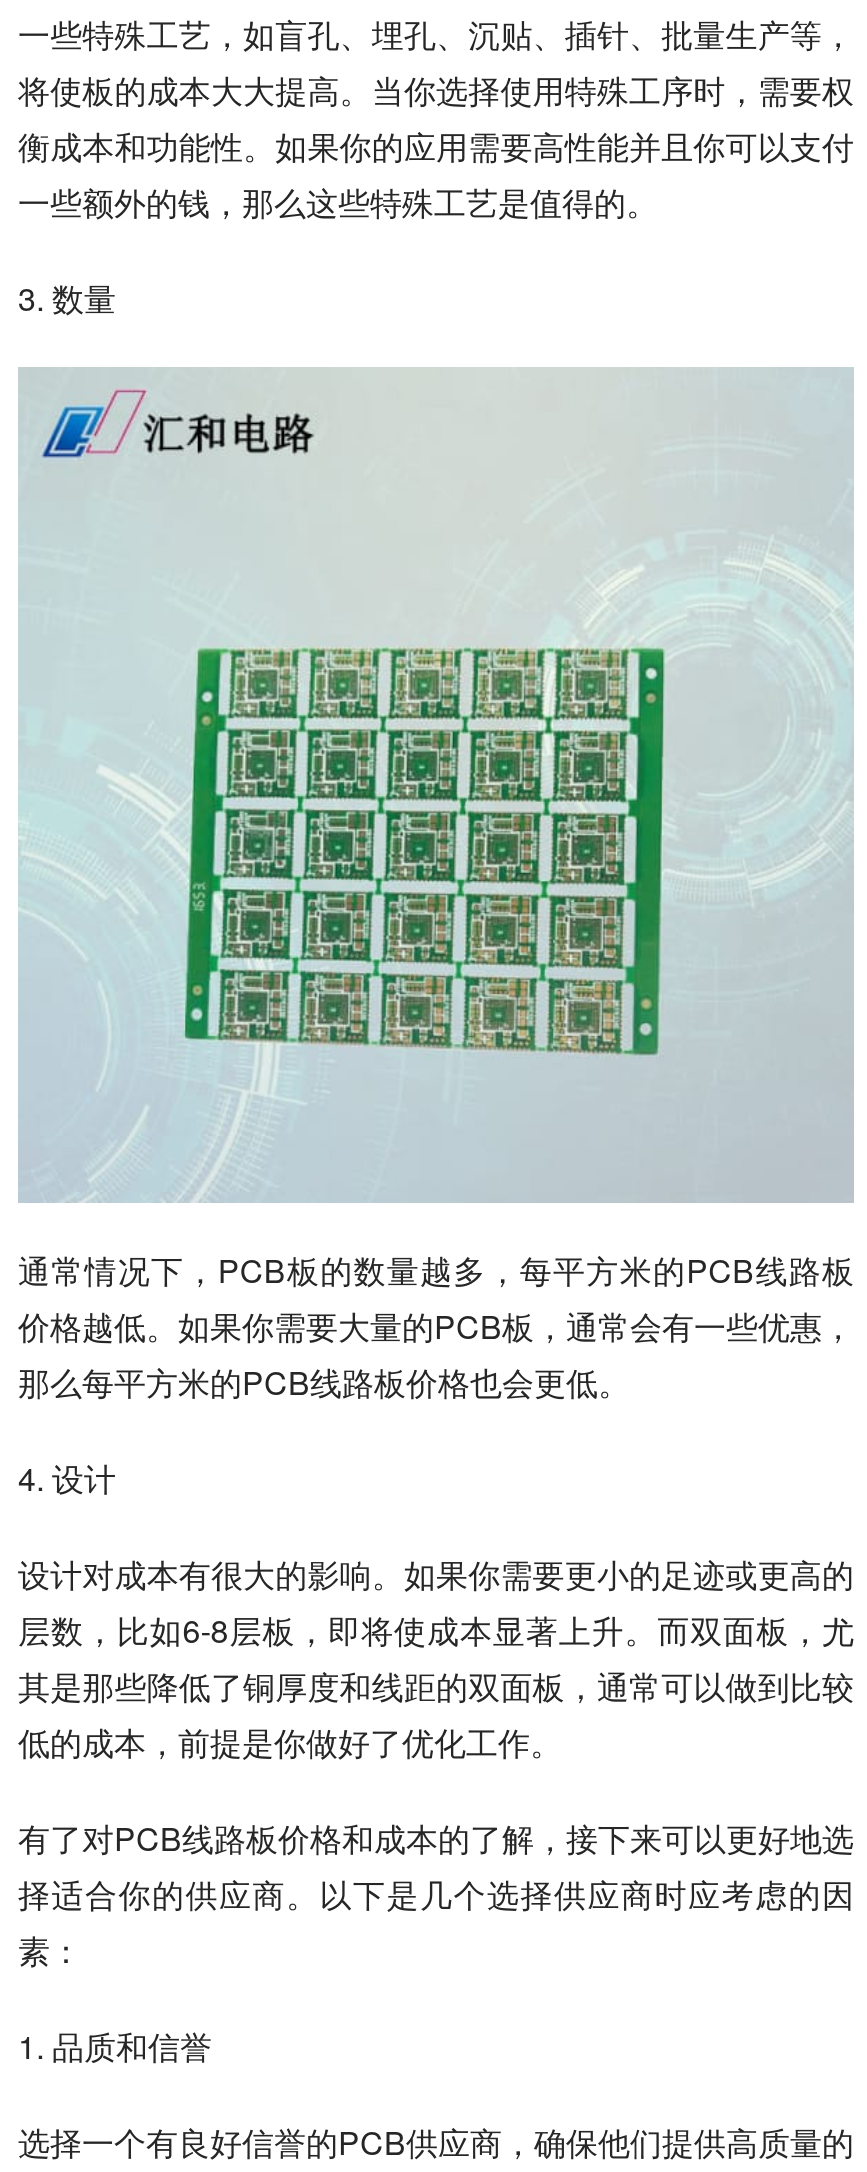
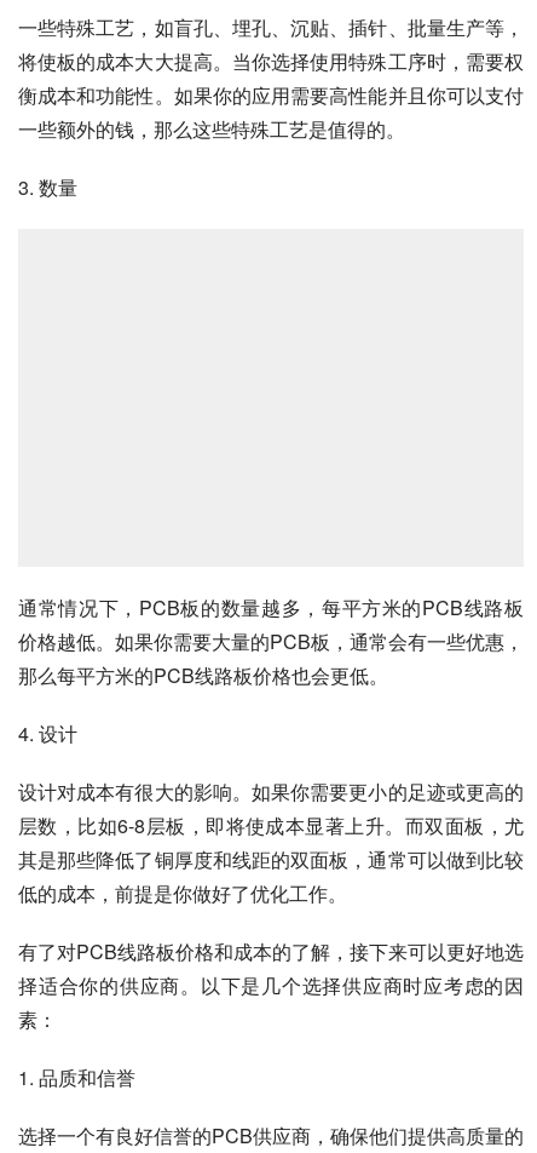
[18,367,854,1203] [image] -> none

